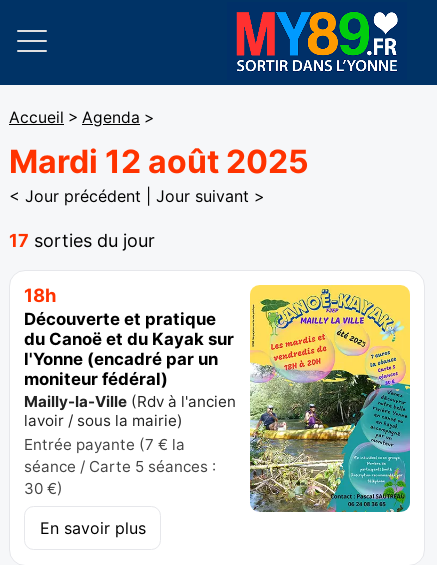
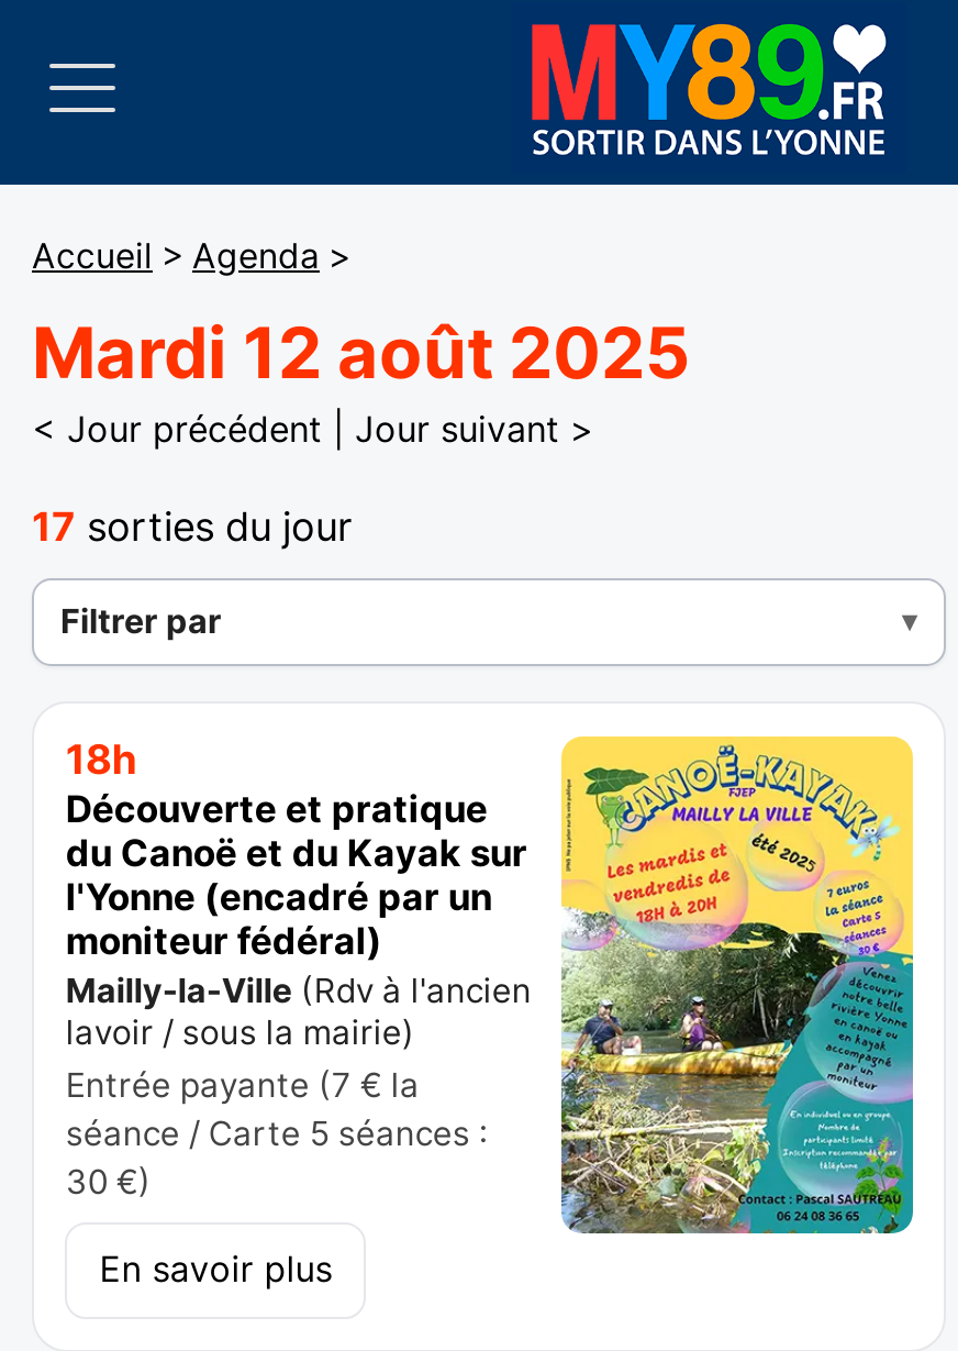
none -> [60,601,221,643] Filtrer par

